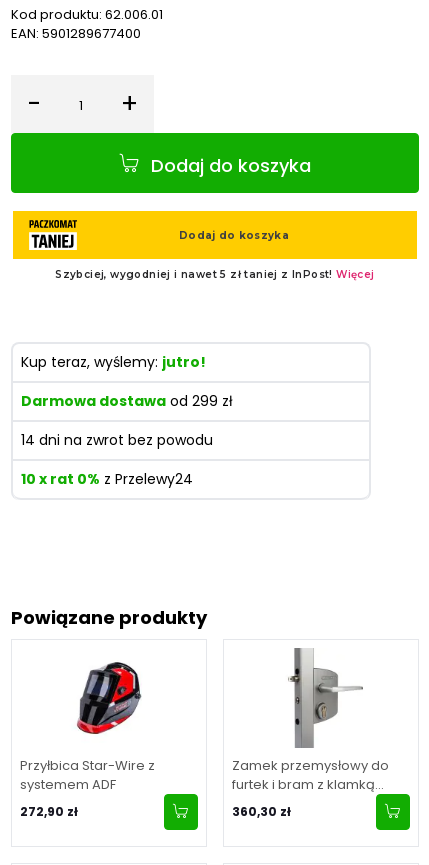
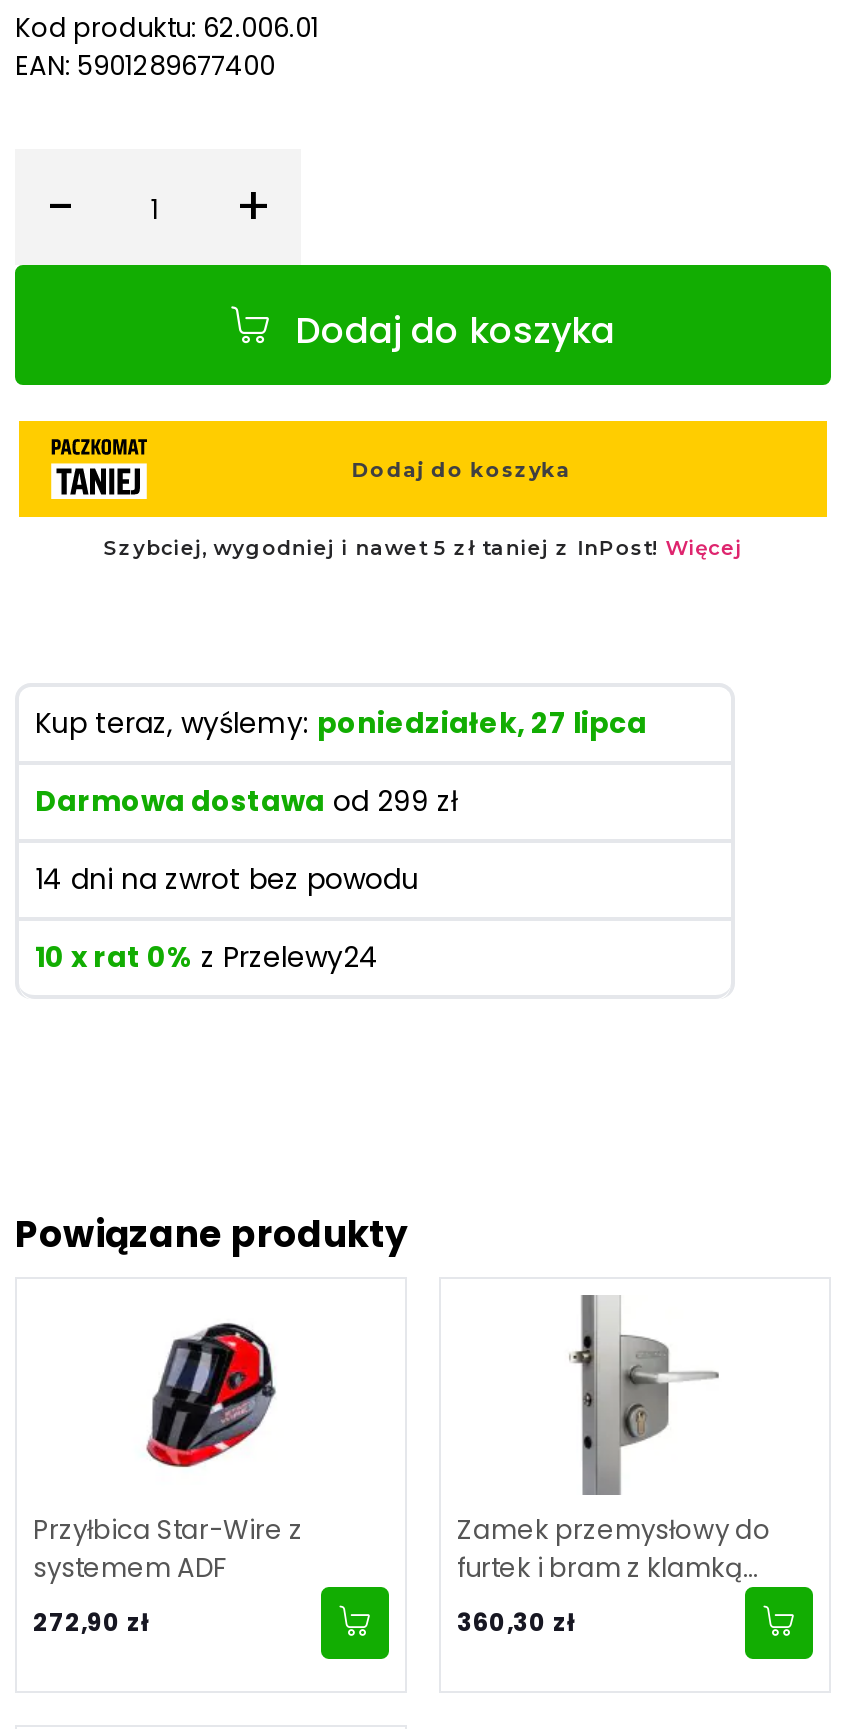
[21,352,206,372] Kup teraz, wyślemy: jutro! -> [35,703,647,743] Kup teraz, wyślemy: poniedziałek, 27 lipca

